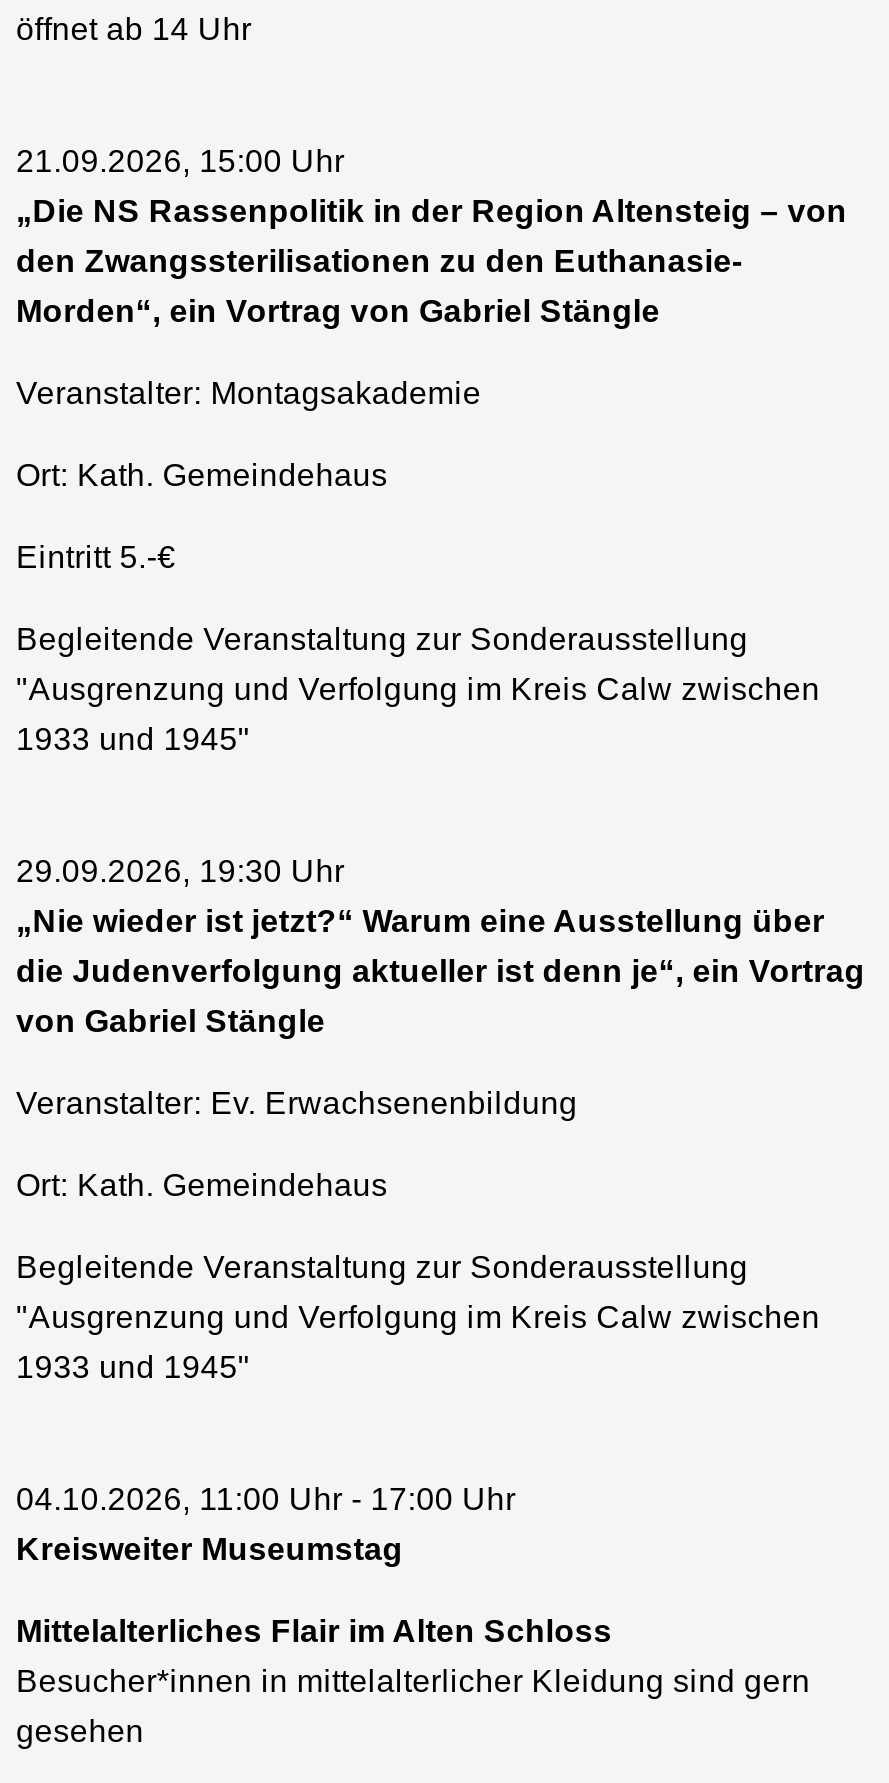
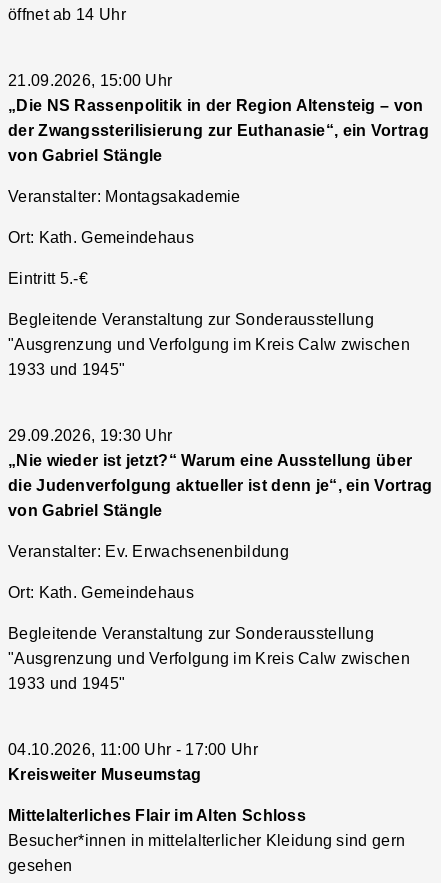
[16,244,742,278] den Zwangssterilisationen zu den Euthanasie- -> [8,122,429,139] der Zwangssterilisierung zur Euthanasie“, ein Vortrag
[16,294,660,328] Morden“, ein Vortrag von Gabriel Stängle -> [8,147,163,164] von Gabriel Stängle

